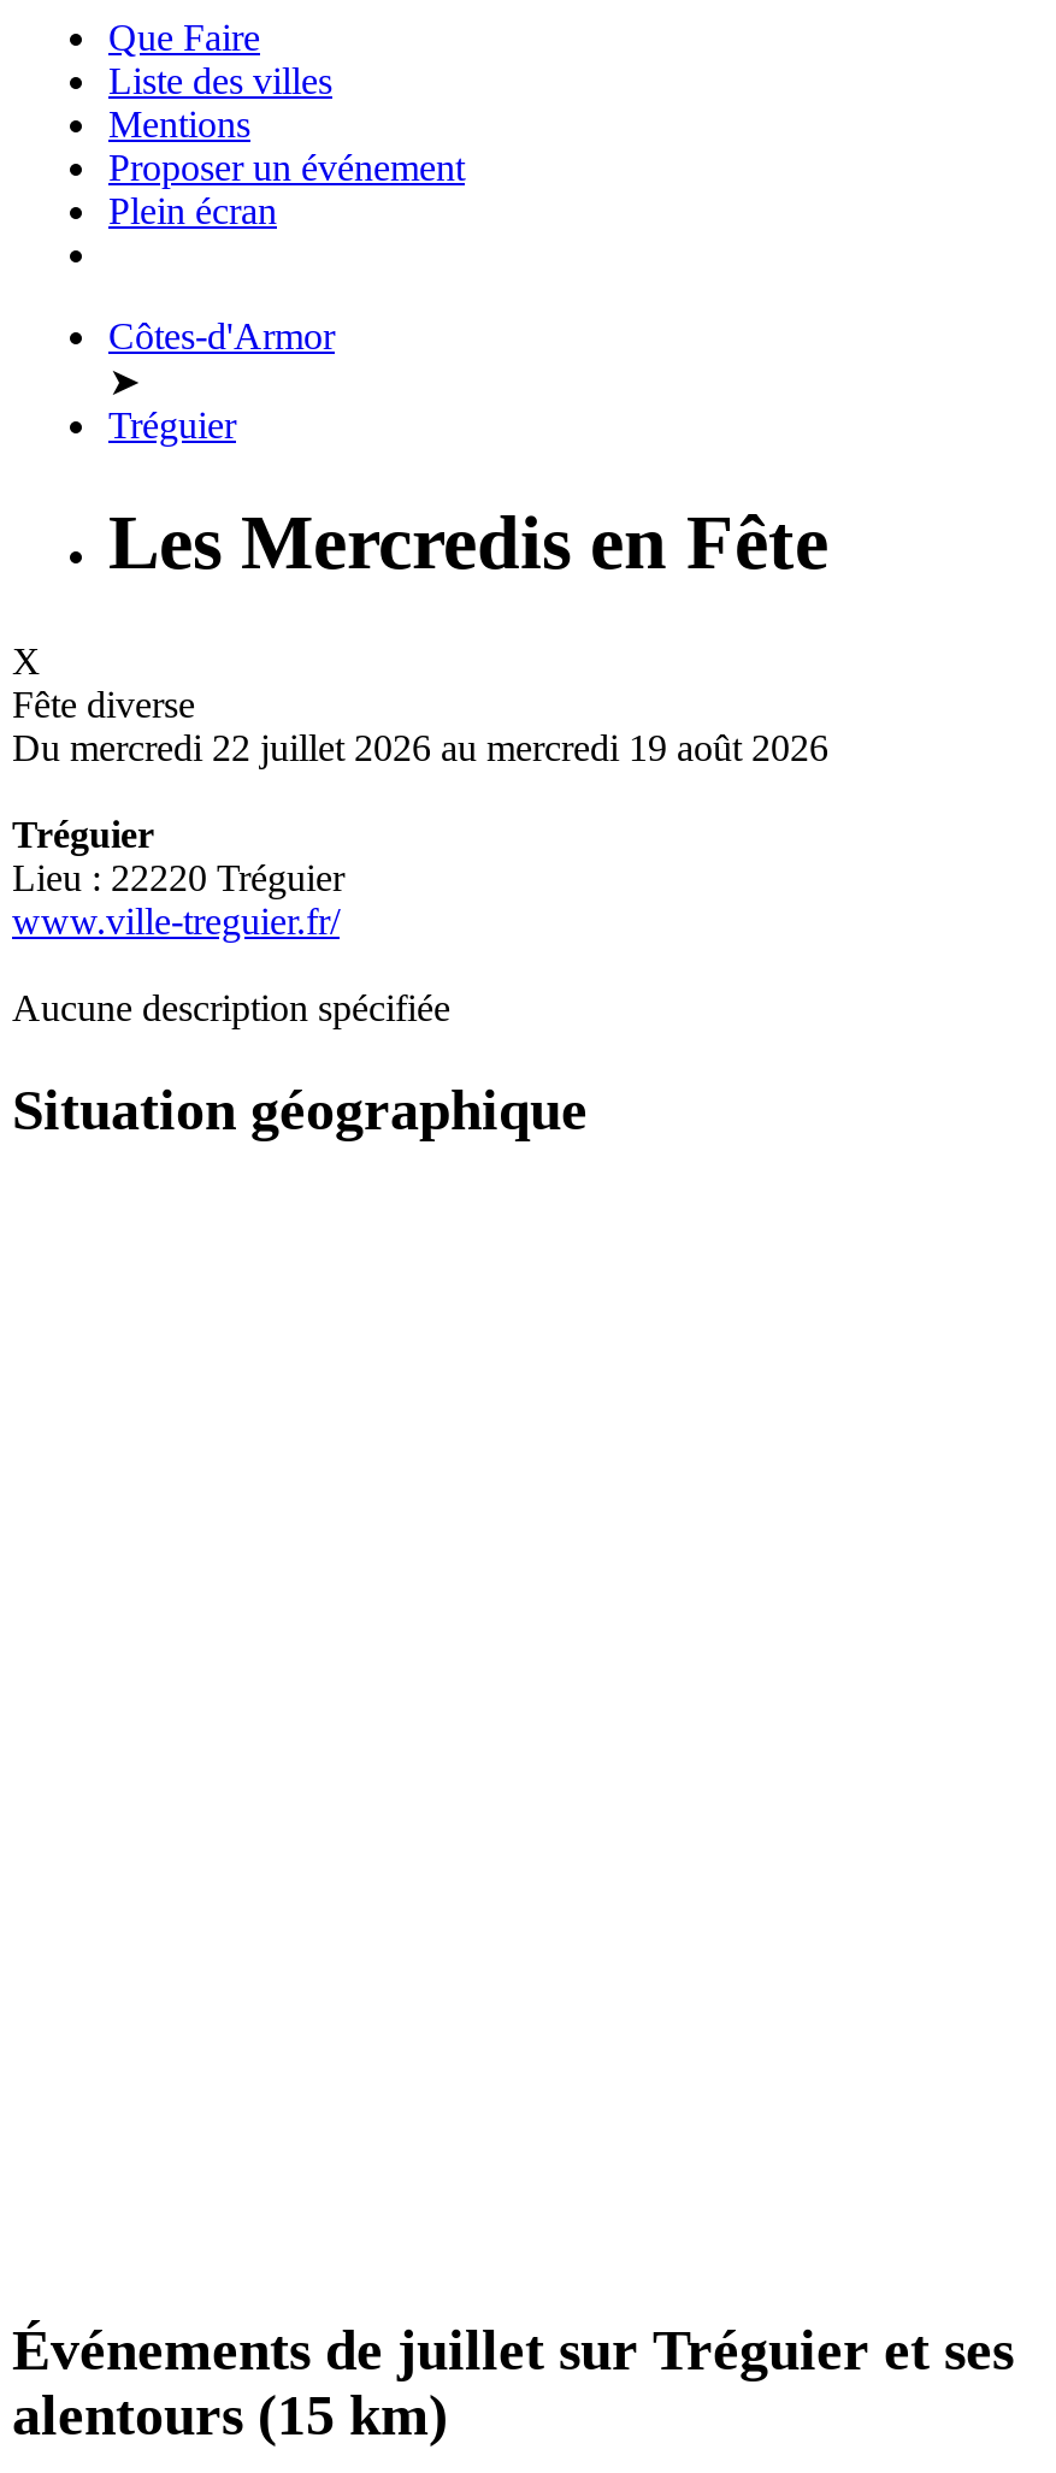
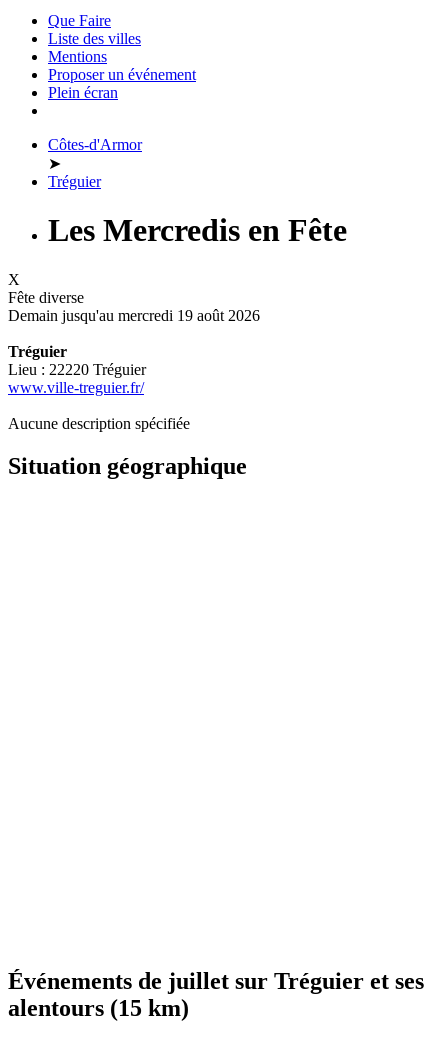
[12,727,828,768] Du mercredi 22 juillet 2026 au mercredi 19 août 2026 -> [8,307,260,324] Demain jusqu'au mercredi 19 août 2026

